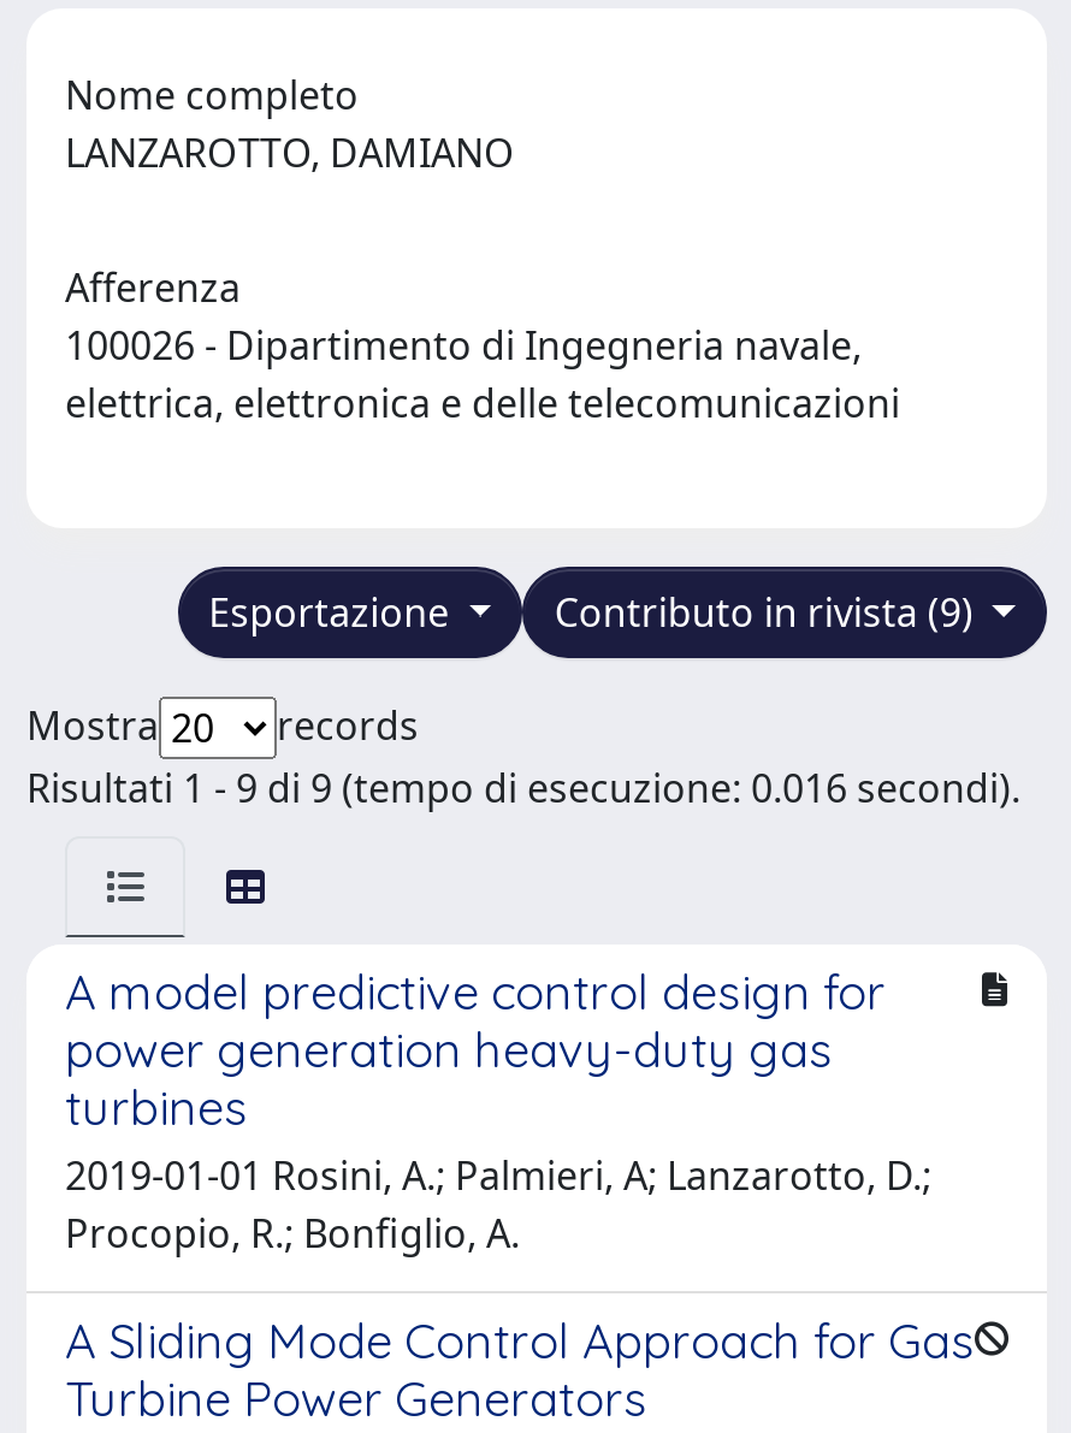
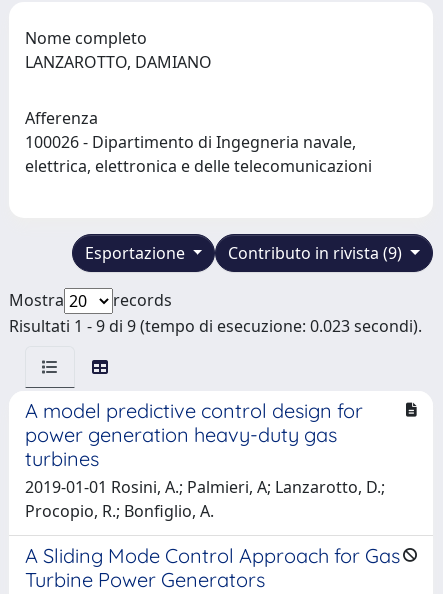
[26,761,1020,814] Risultati 1 - 9 di 9 (tempo di esecuzione: 0.016 secondi). -> [9,315,422,337] Risultati 1 - 9 di 9 (tempo di esecuzione: 0.023 secondi).

